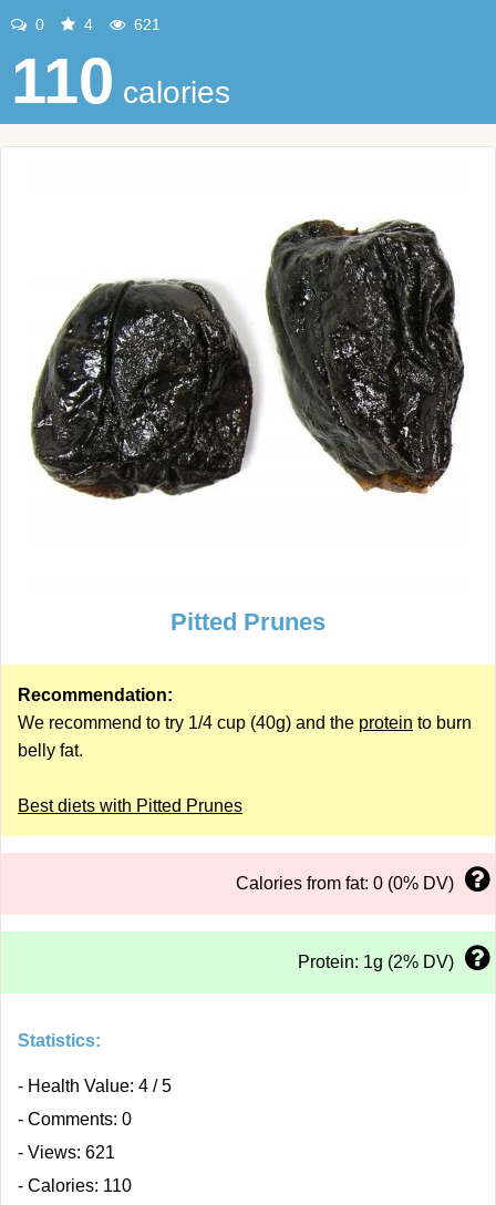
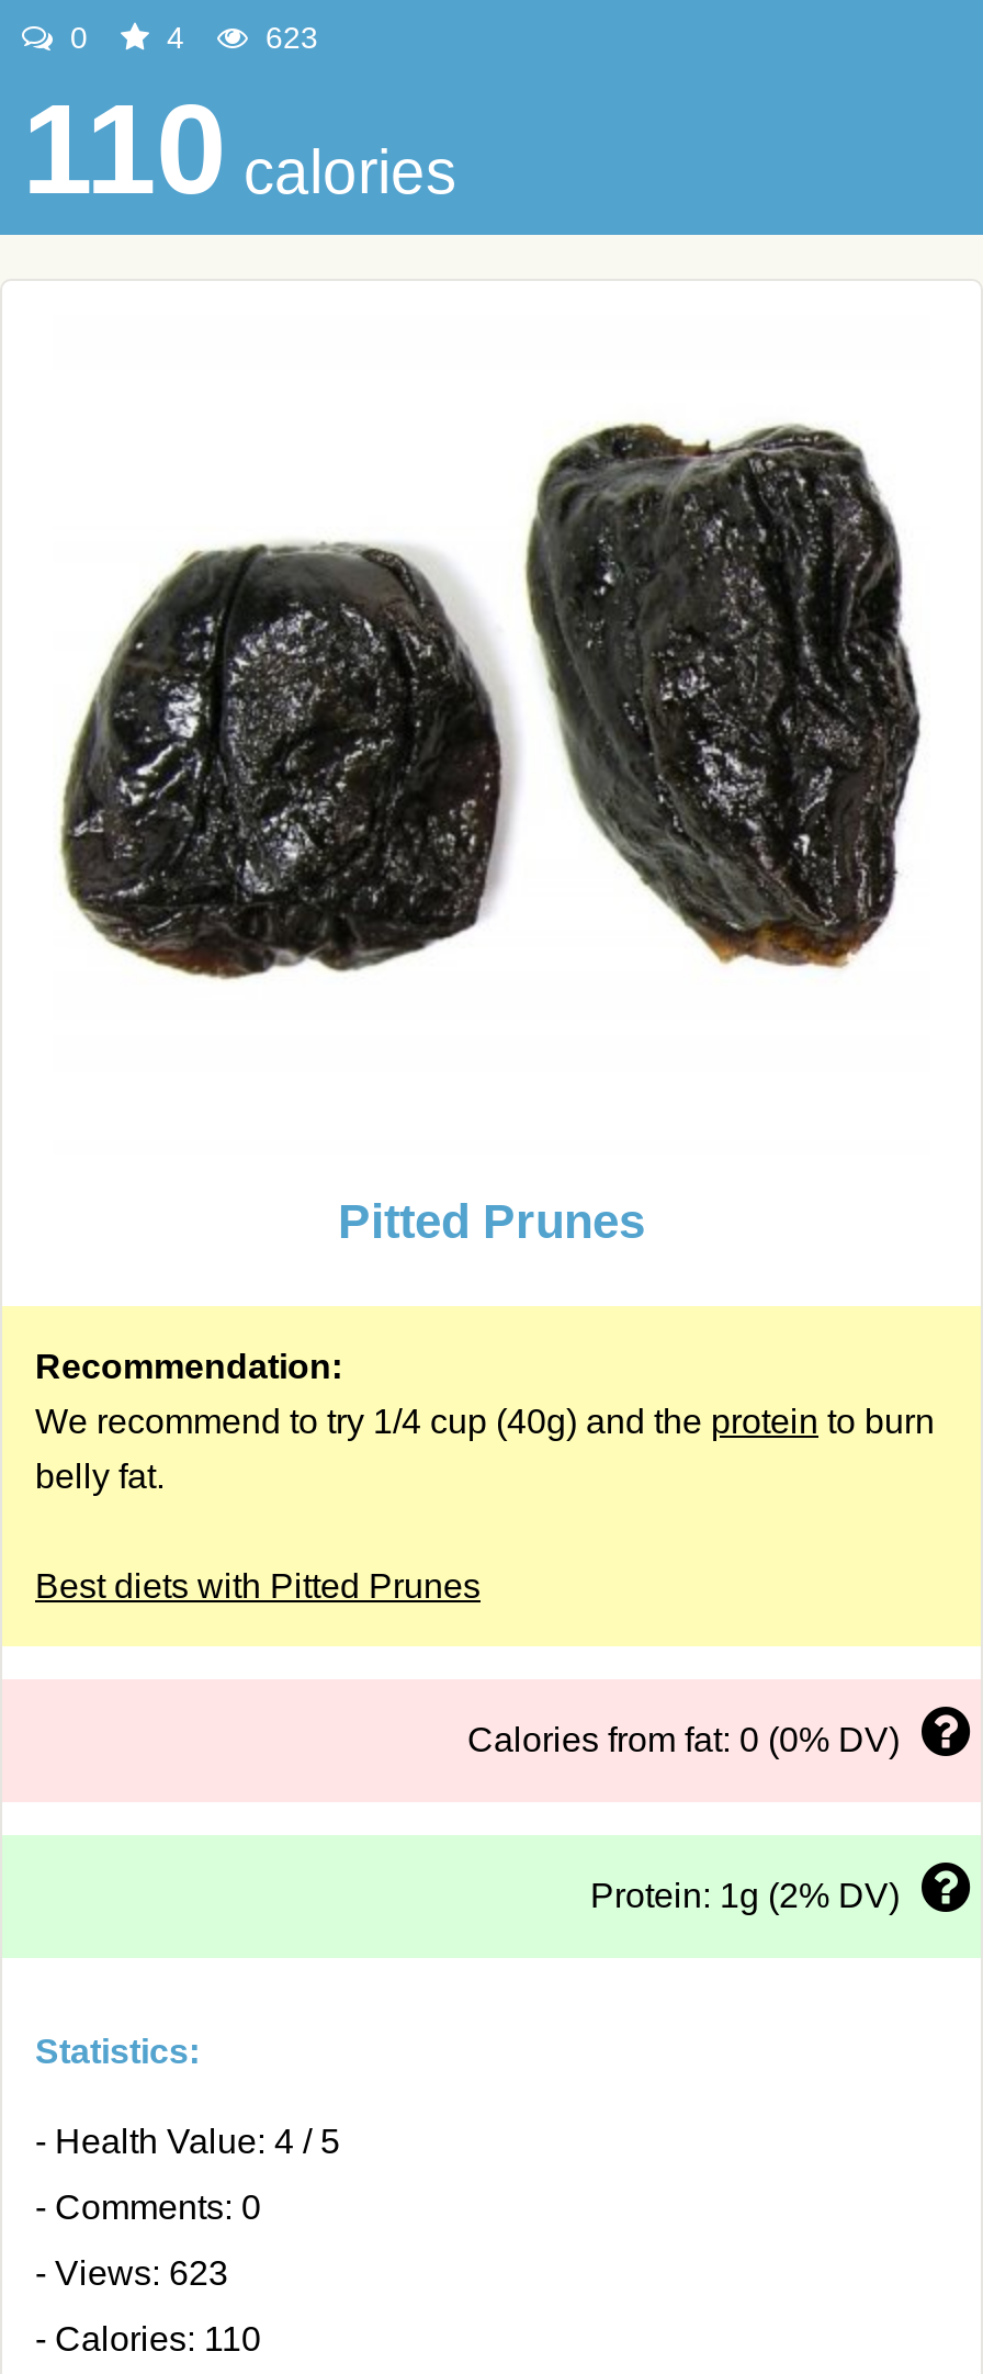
[130,16,161,33] 621 -> [257,20,318,55] 623
[18,1143,115,1162] - Views: 621 -> [35,2254,228,2292] - Views: 623

